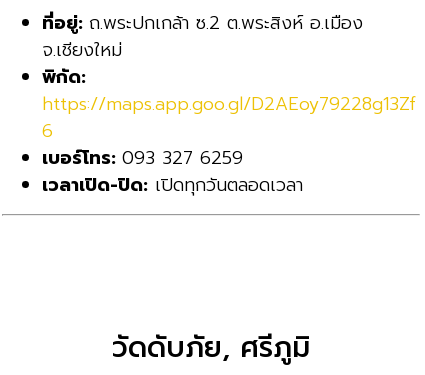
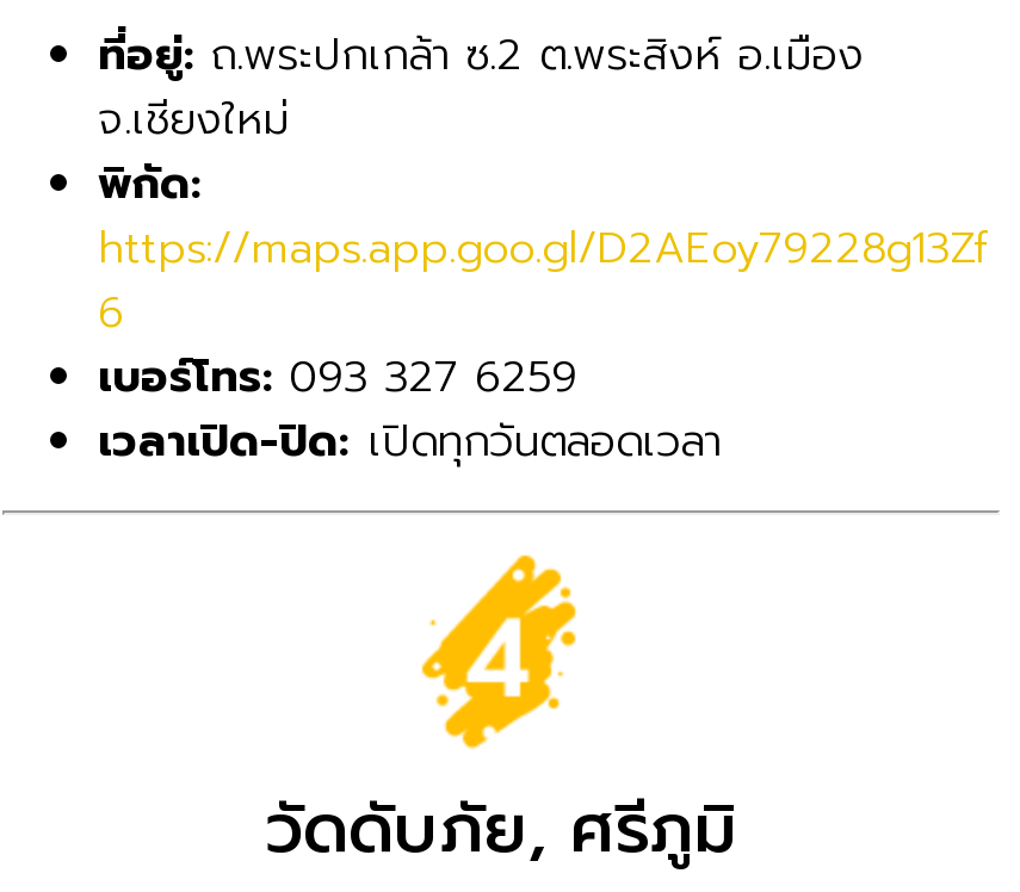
none -> [420,553,577,751] [image]

